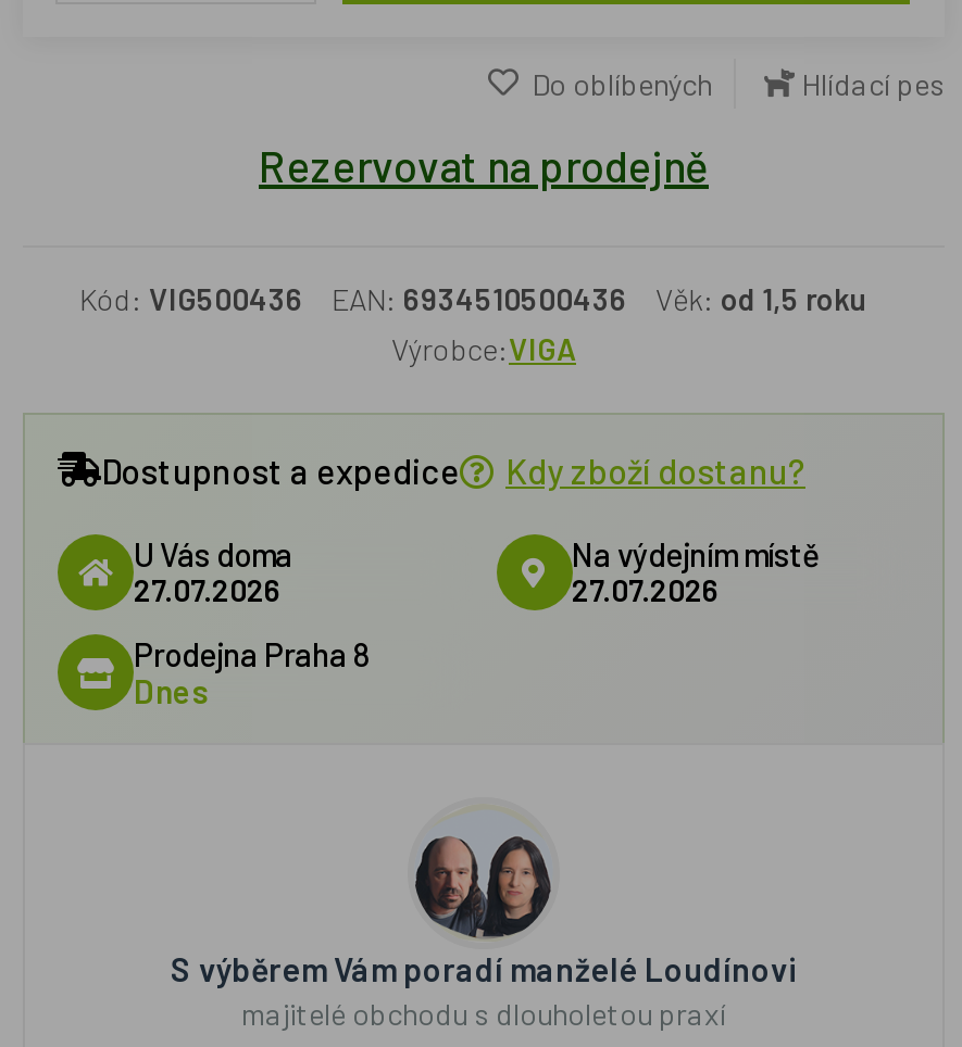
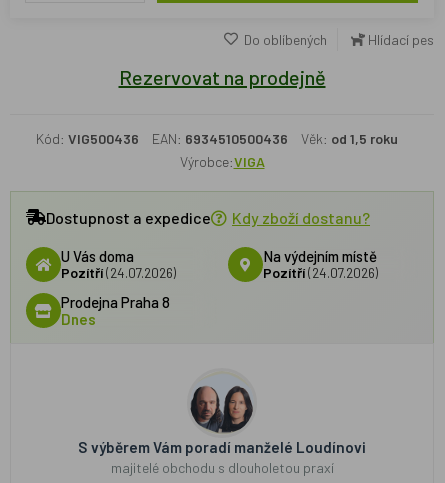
[134,570,282,607] 27.07.2026 -> [61,263,176,280] Pozítří (24.07.2026)
[572,570,720,607] 27.07.2026 -> [262,263,377,280] Pozítří (24.07.2026)

